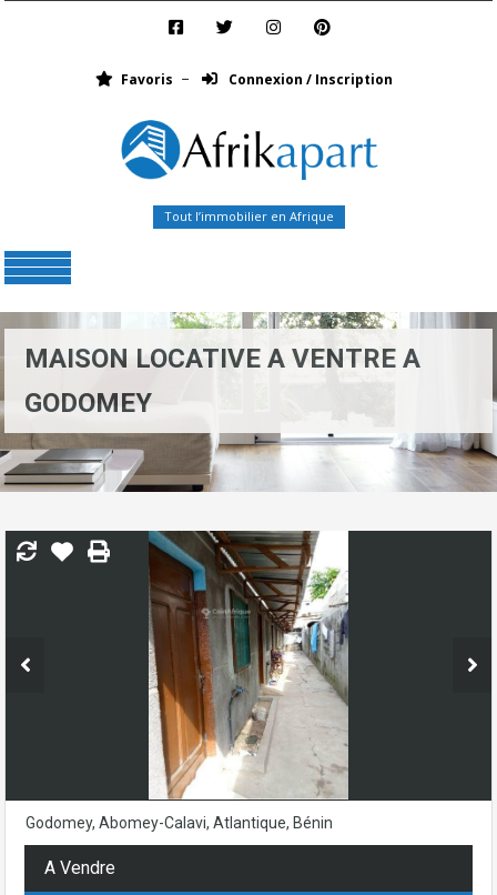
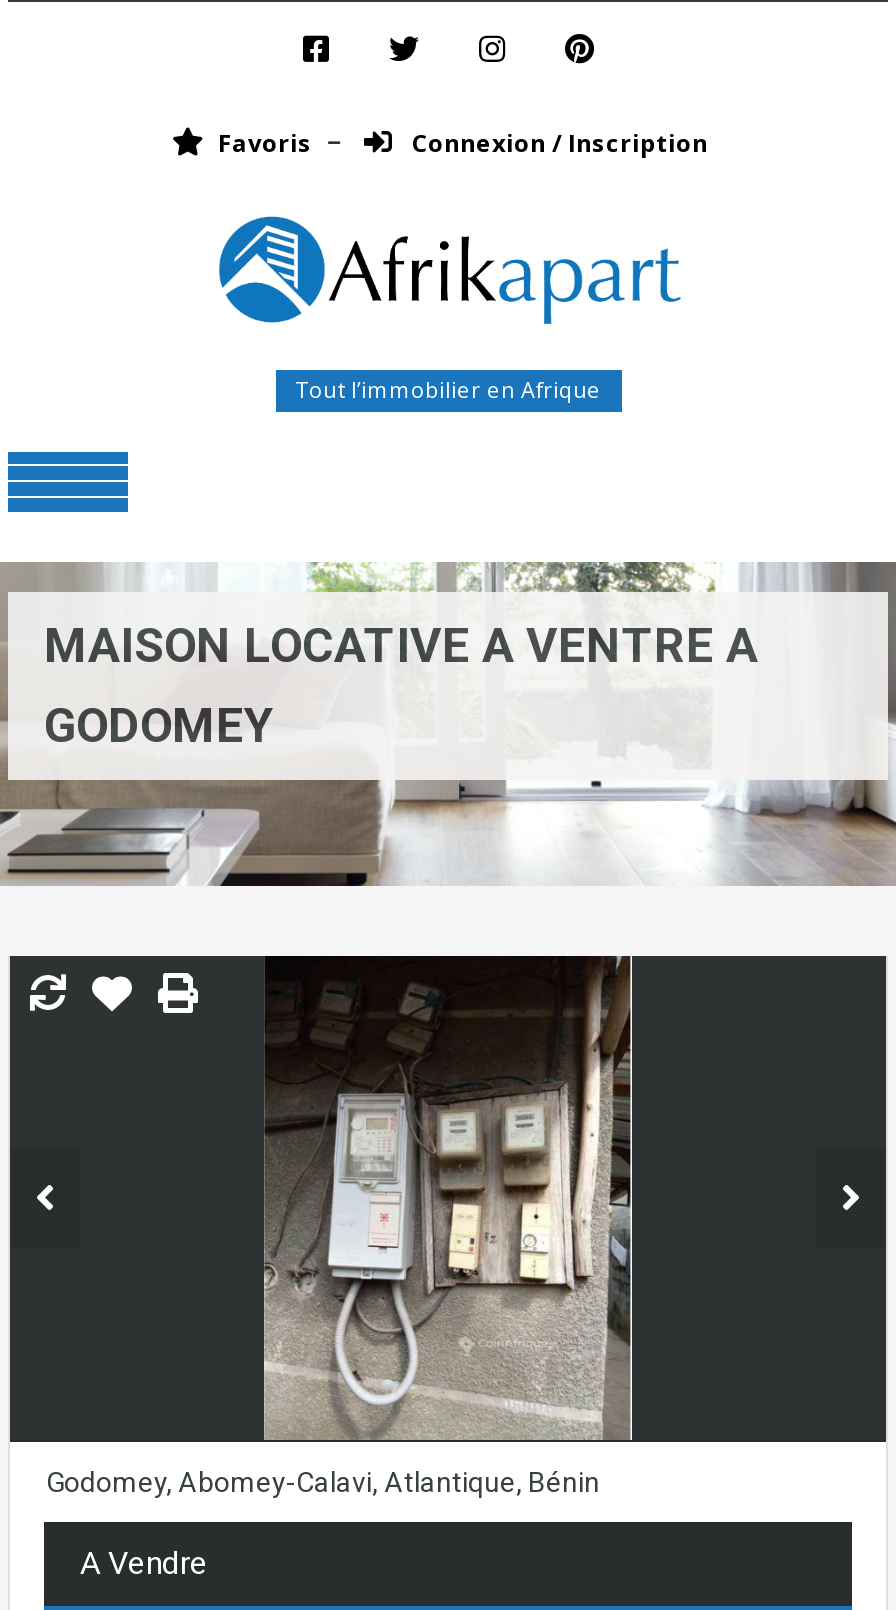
[146,530,351,801] [image] -> [262,954,634,1442] [image]

